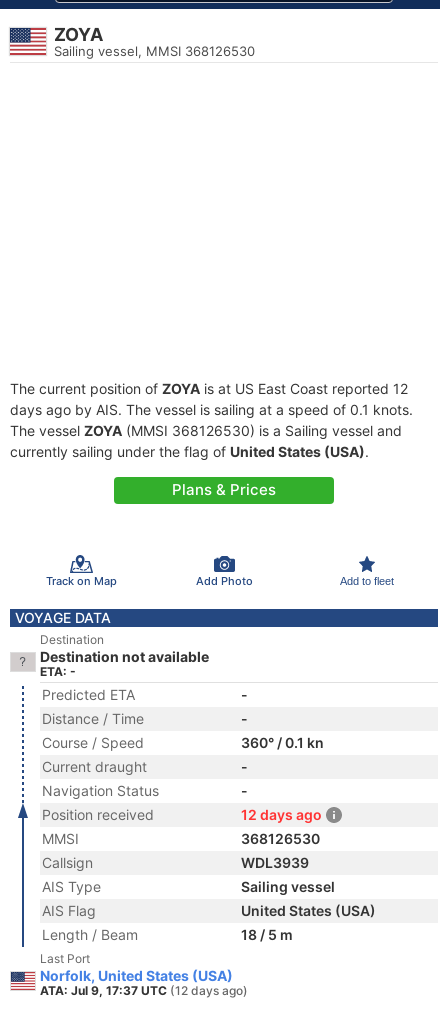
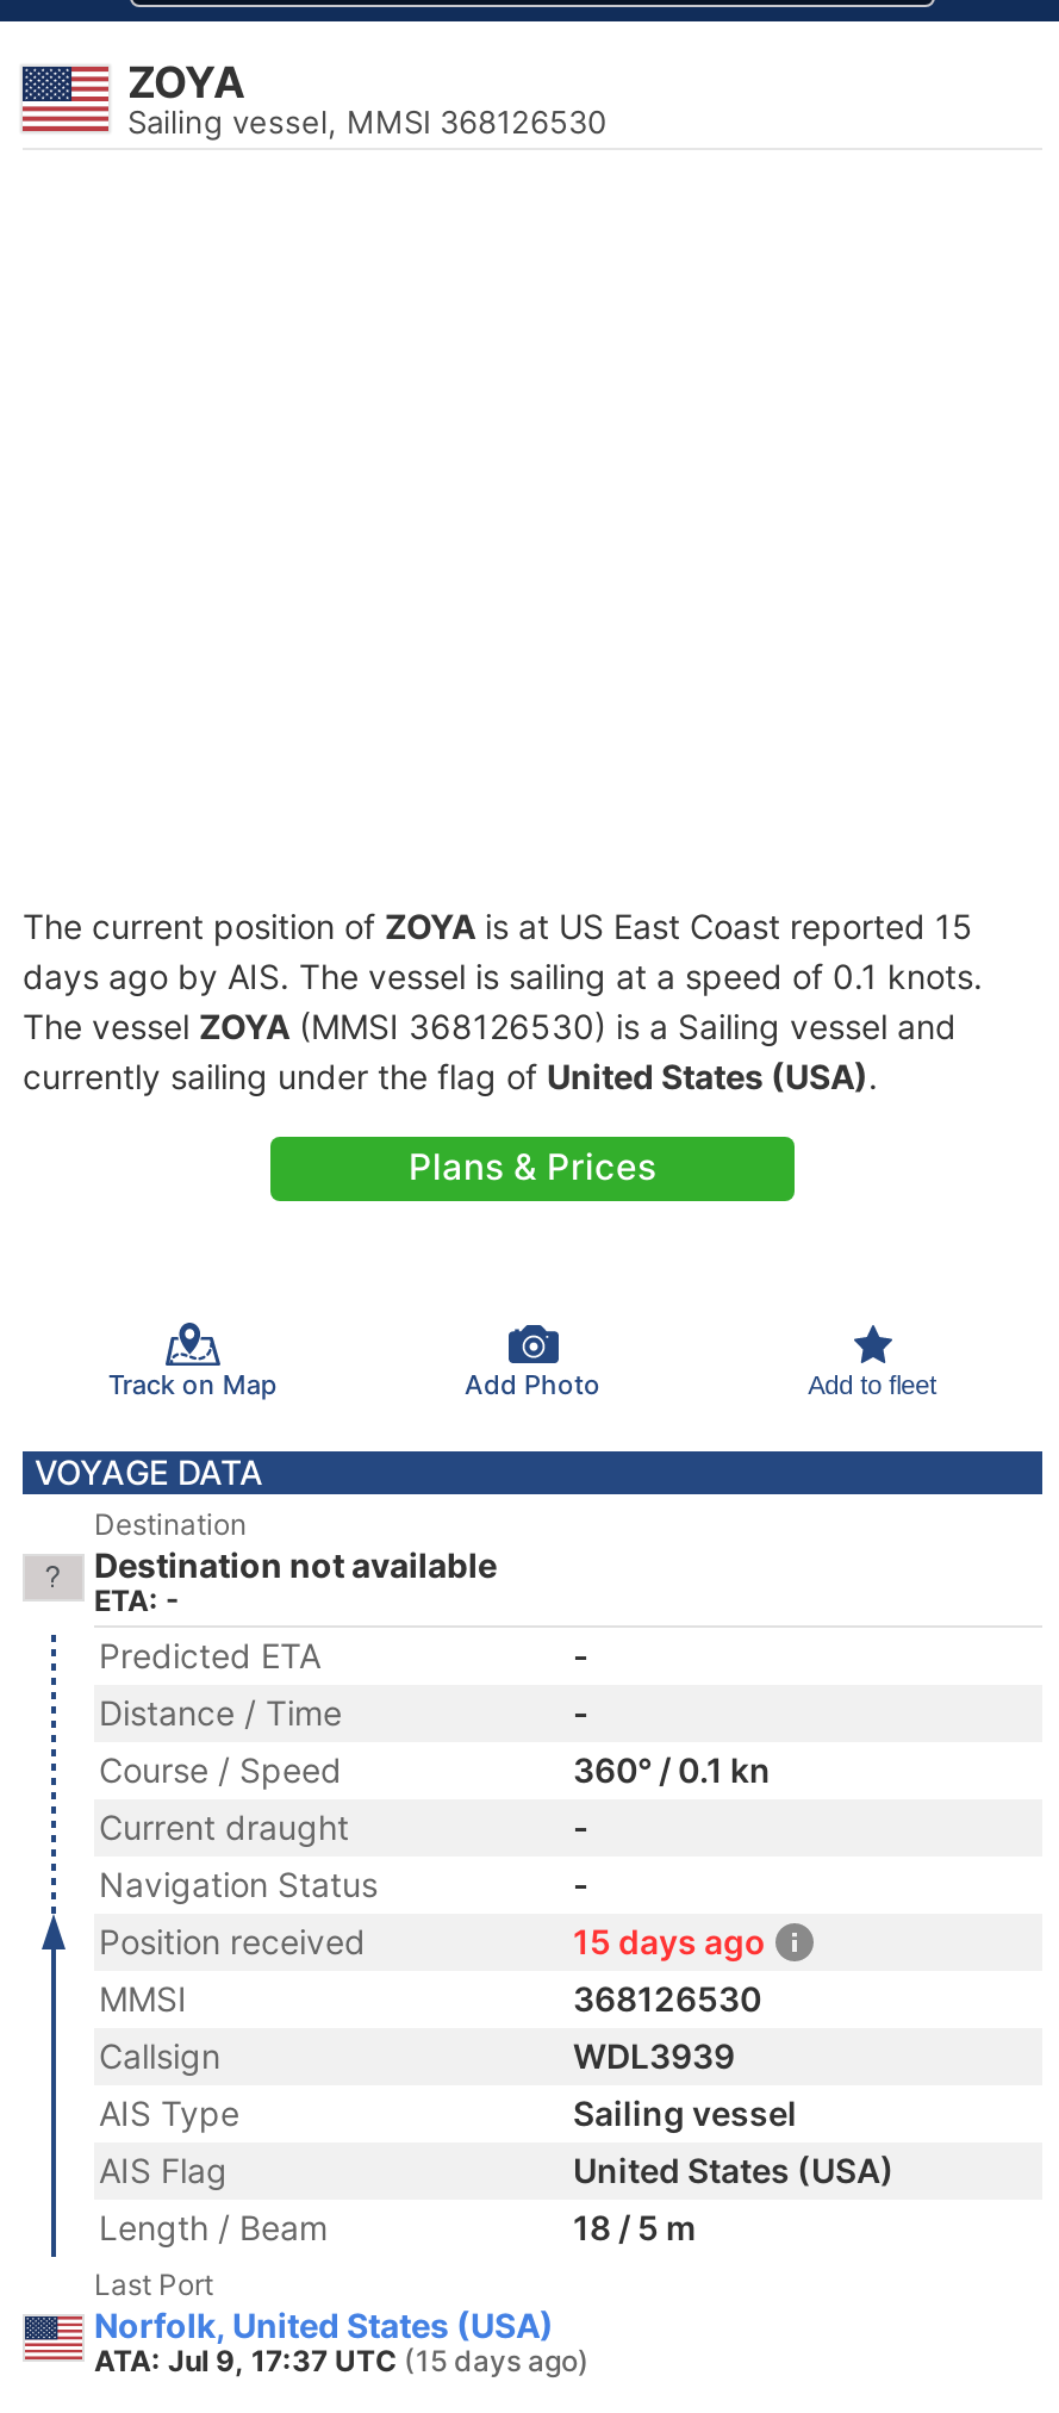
[10,380,408,397] The current position of ZOYA is at US East Coast reported 12 -> [23,906,973,946] The current position of ZOYA is at US East Coast reported 15
[241,806,322,823] 12 days ago -> [573,1921,766,1961] 15 days ago
[40,983,248,998] ATA: Jul 9, 17:37 UTC (12 days ago) -> [94,2343,590,2378] ATA: Jul 9, 17:37 UTC (15 days ago)

